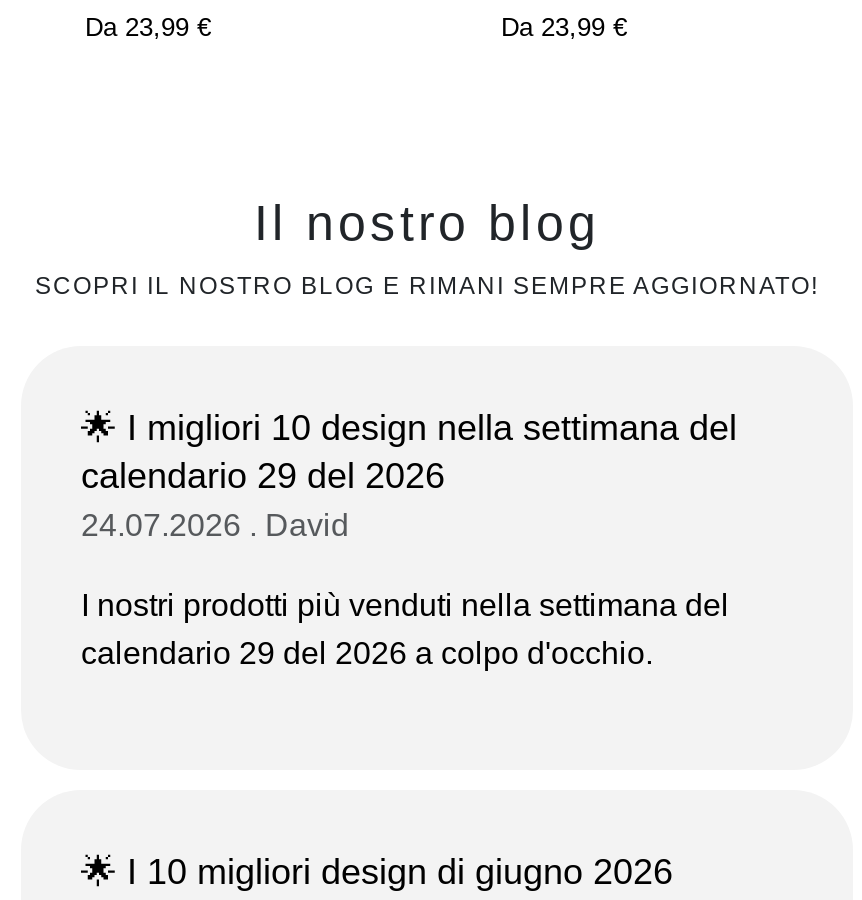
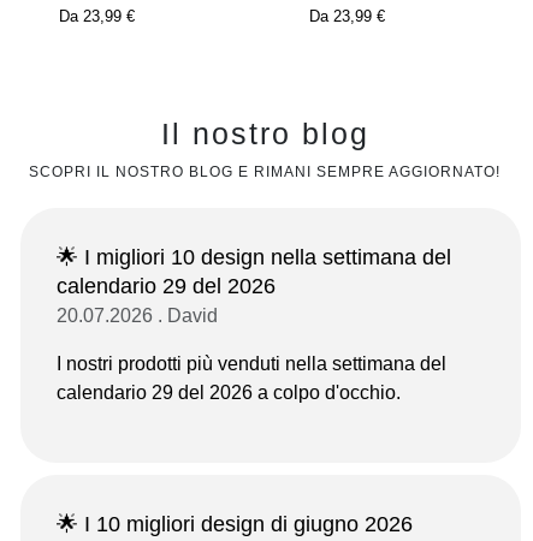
[81,509,349,543] 24.07.2026 . David -> [57,306,218,326] 20.07.2026 . David

